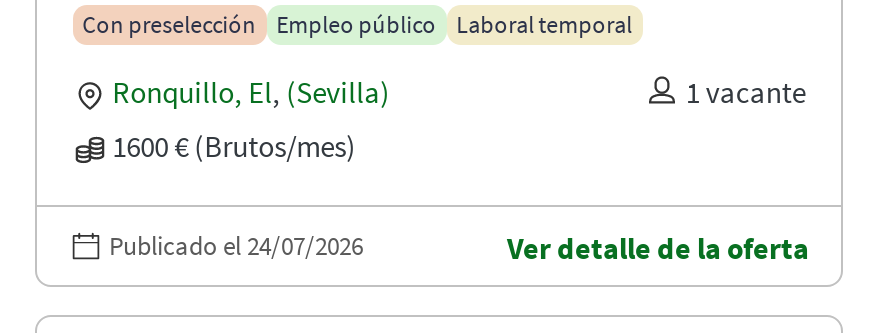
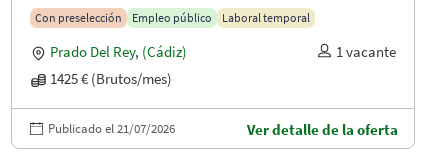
[112,73,390,111] Ronquillo, El, (Sevilla) -> [50,42,187,61] Prado Del Rey, (Cádiz)
[112,127,356,165] 1600 € (Brutos/mes) -> [50,69,172,88] 1425 € (Brutos/mes)
[109,229,363,263] Publicado el 24/07/2026 -> [48,120,175,137] Publicado el 21/07/2026

